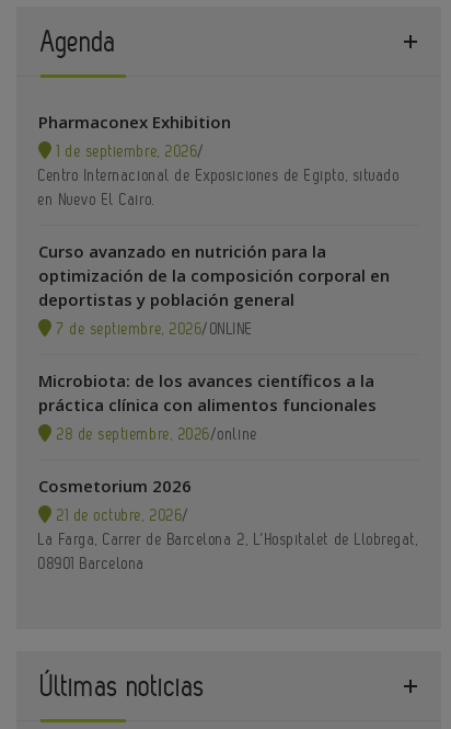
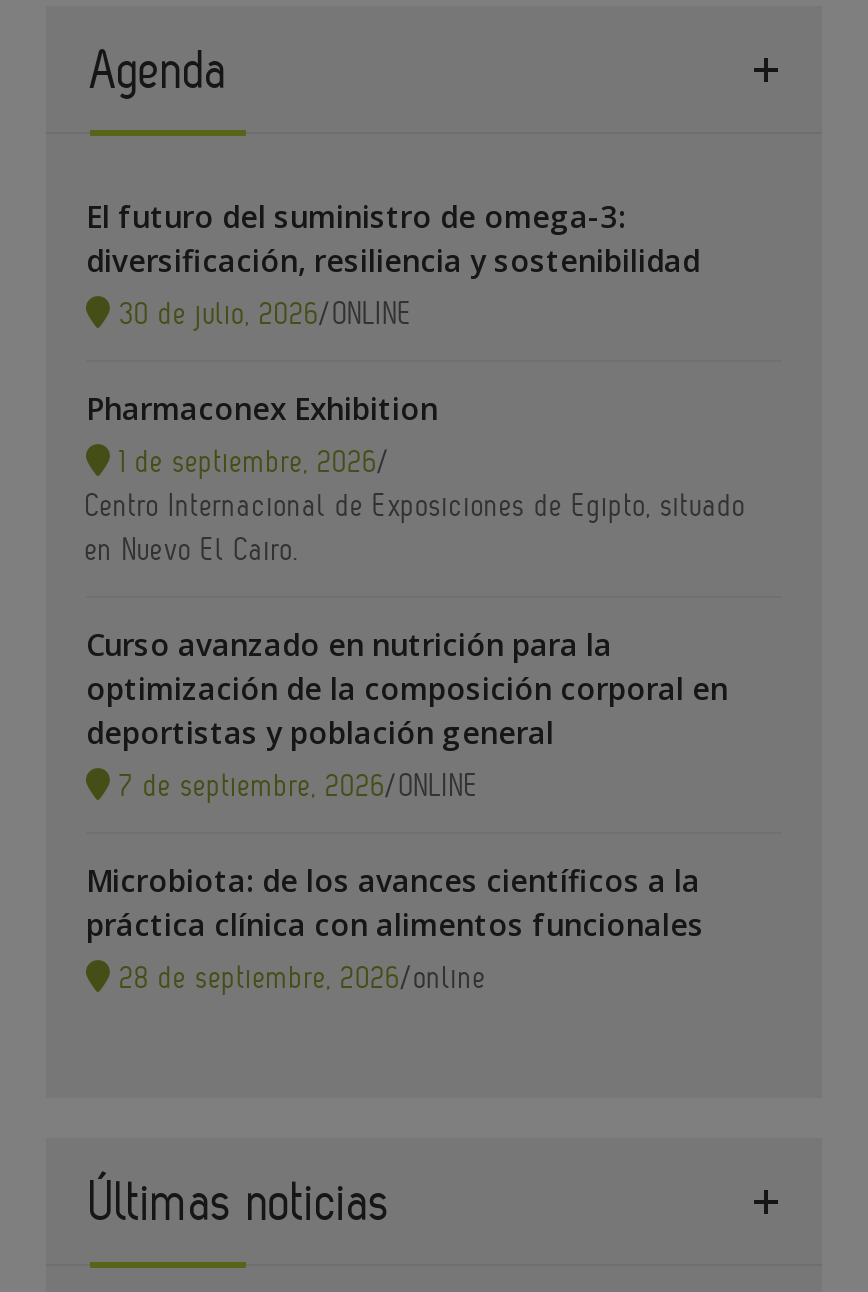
none -> [86,197,700,333] El futuro del suministro de omega-3: | diversificación, resiliencia y sostenibilidad | 30 de julio, 2026/ONLINE
moved [38,111,400,444] -> [86,389,747,997]: Pharmaconex Exhibition | 1 de septiembre, 2026/ | Centro Internacional de Exposiciones de Egipto, situado | ... | práctica clínica con alimentos funcionales | 28 de septiembre, 2026/online
[38,475,419,574] Cosmetorium 2026 | 21 de octubre, 2026/ | La Farga, Carrer de Barcelona 2, L’Hospitalet de Llobregat, | 08901 Barcelona -> none

